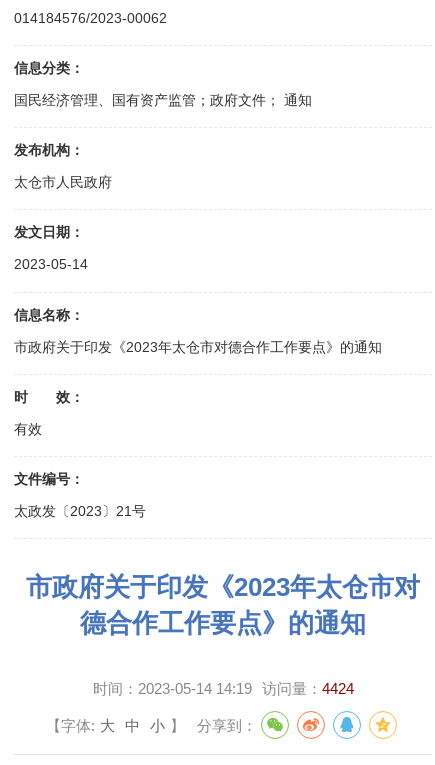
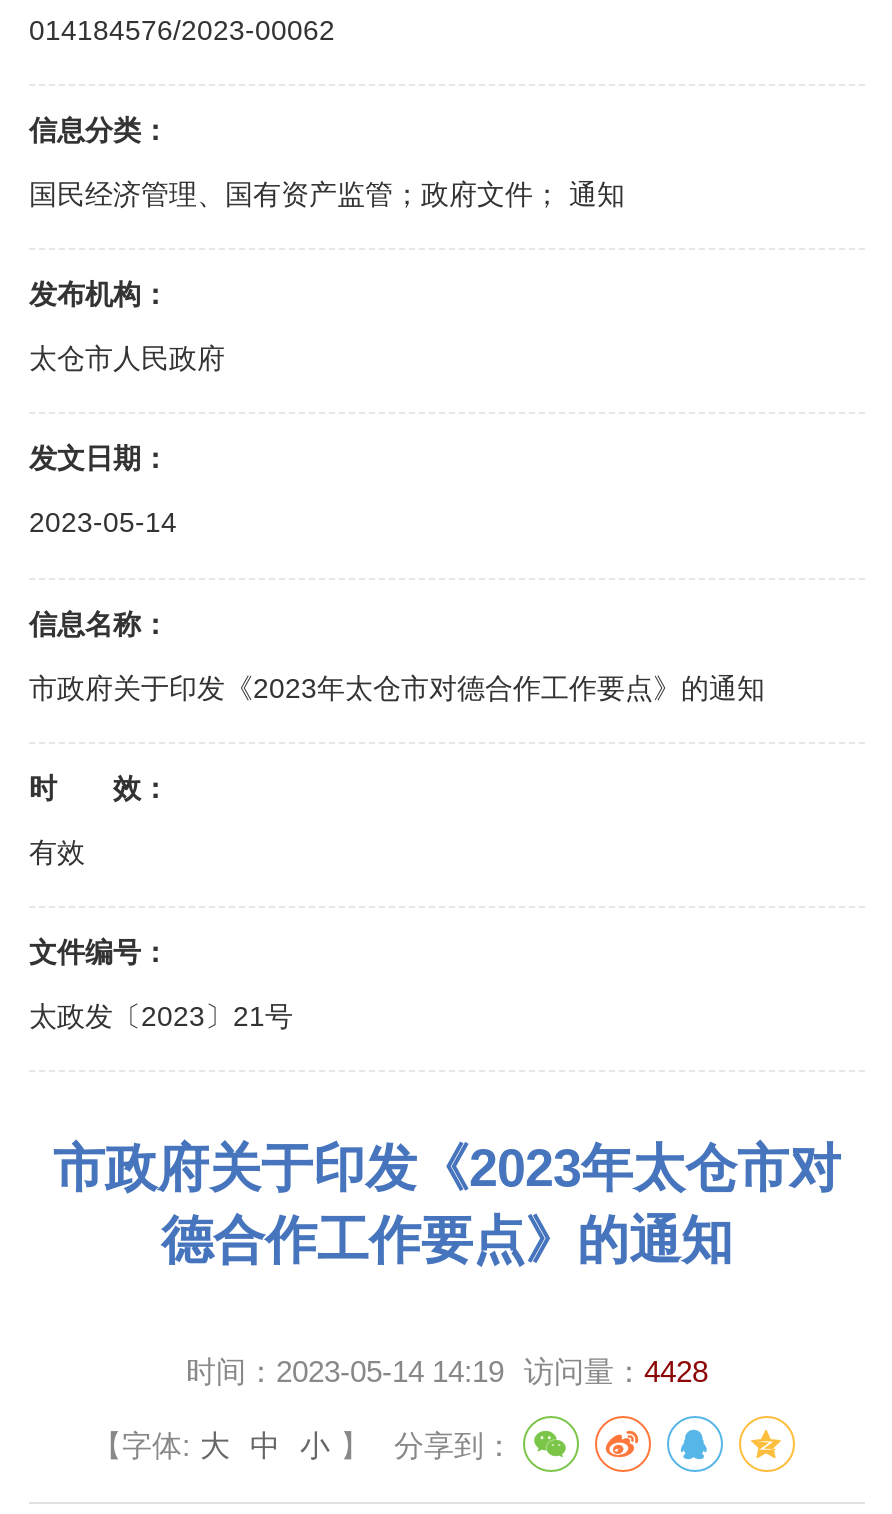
[92,680,353,697] 时间：2023-05-14 14:19 访问量：4424 -> [186,1354,708,1388] 时间：2023-05-14 14:19 访问量：4428

